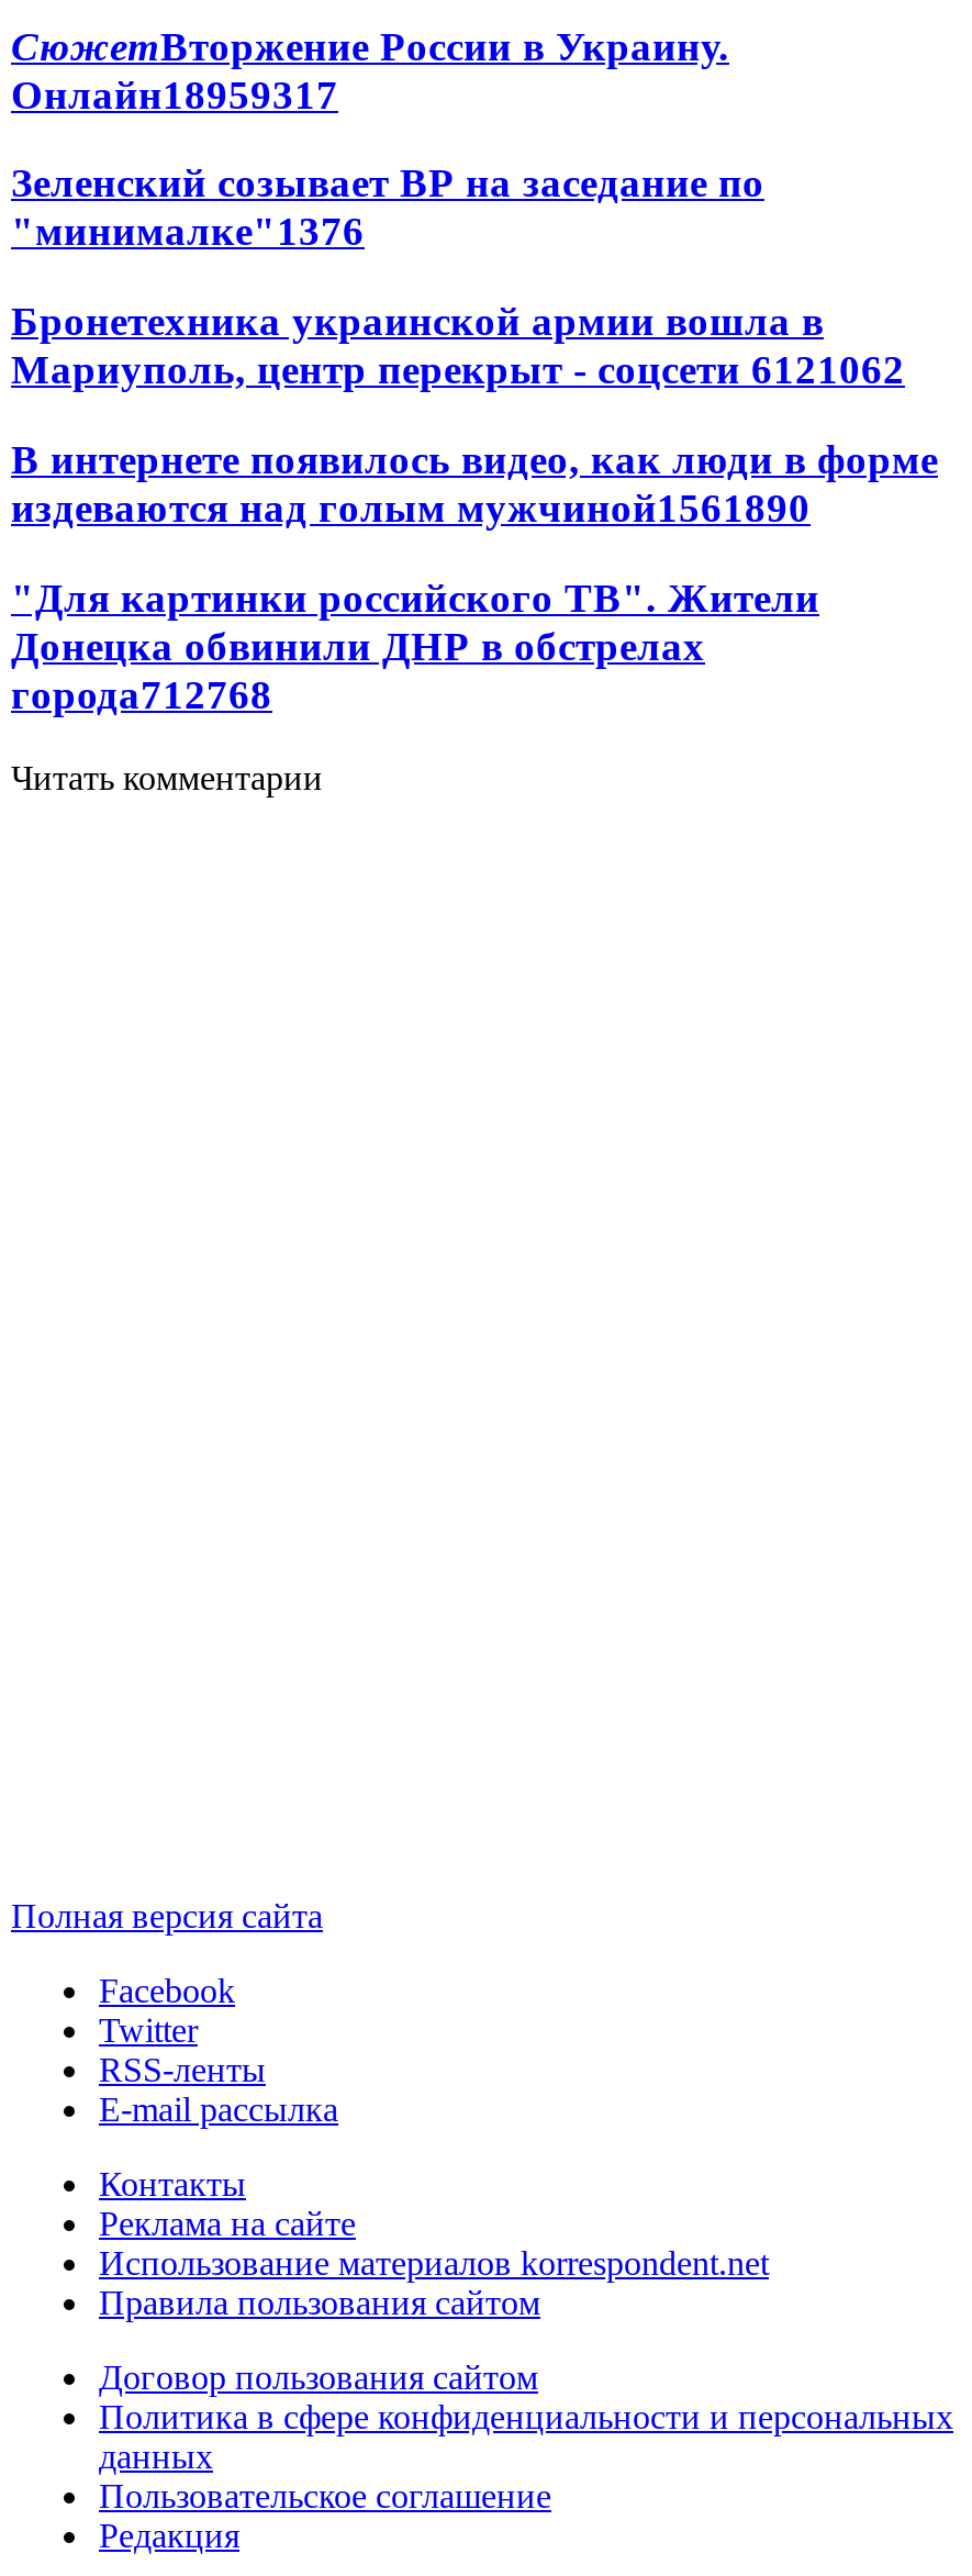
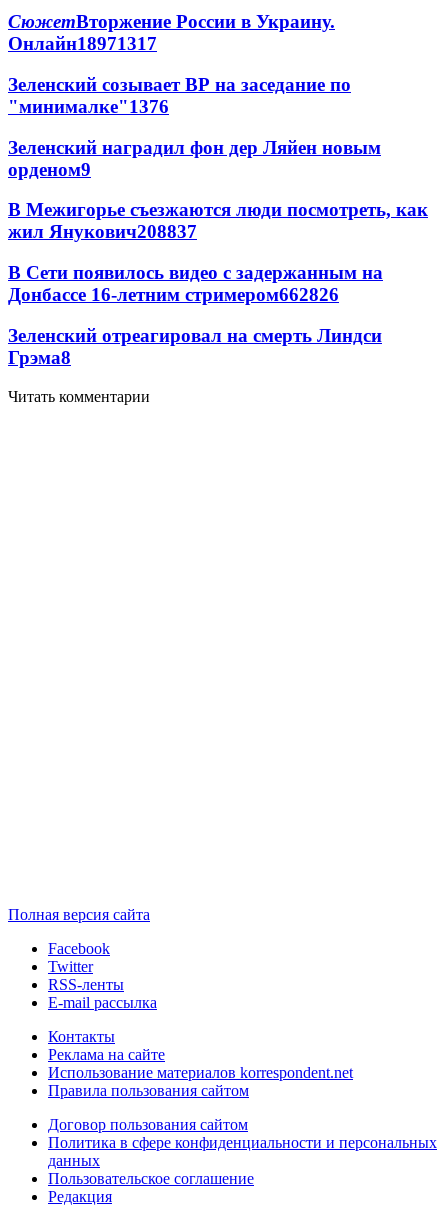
[11,71,338,117] Онлайн18959317 -> [8,33,157,54] Онлайн18971317
[11,298,938,716] Бронетехника украинской армии вошла в | Мариуполь, центр перекрыт - соцсети 6121062 | В интернете появилось видео, как люди в форме | издеваются над голым мужчиной1561 890 | "Для картинки российского ТВ". Жители | Донецка обвинили ДНР в обстрелах | города712768 -> [8,137,428,368] Зеленский наградил фон дер Ляйен новым | орденом9 | В Межигорье съезжаются люди посмотреть, как | жил Янукович208837 | В Сети появилось видео с задержанным на | Донбассе 16-летним стримером662826 | Зеленский отреагировал на смерть Линдси | Грэма8

